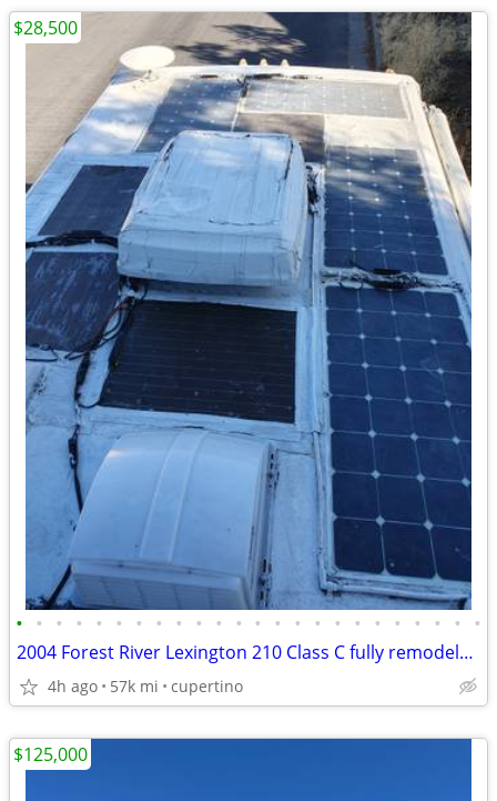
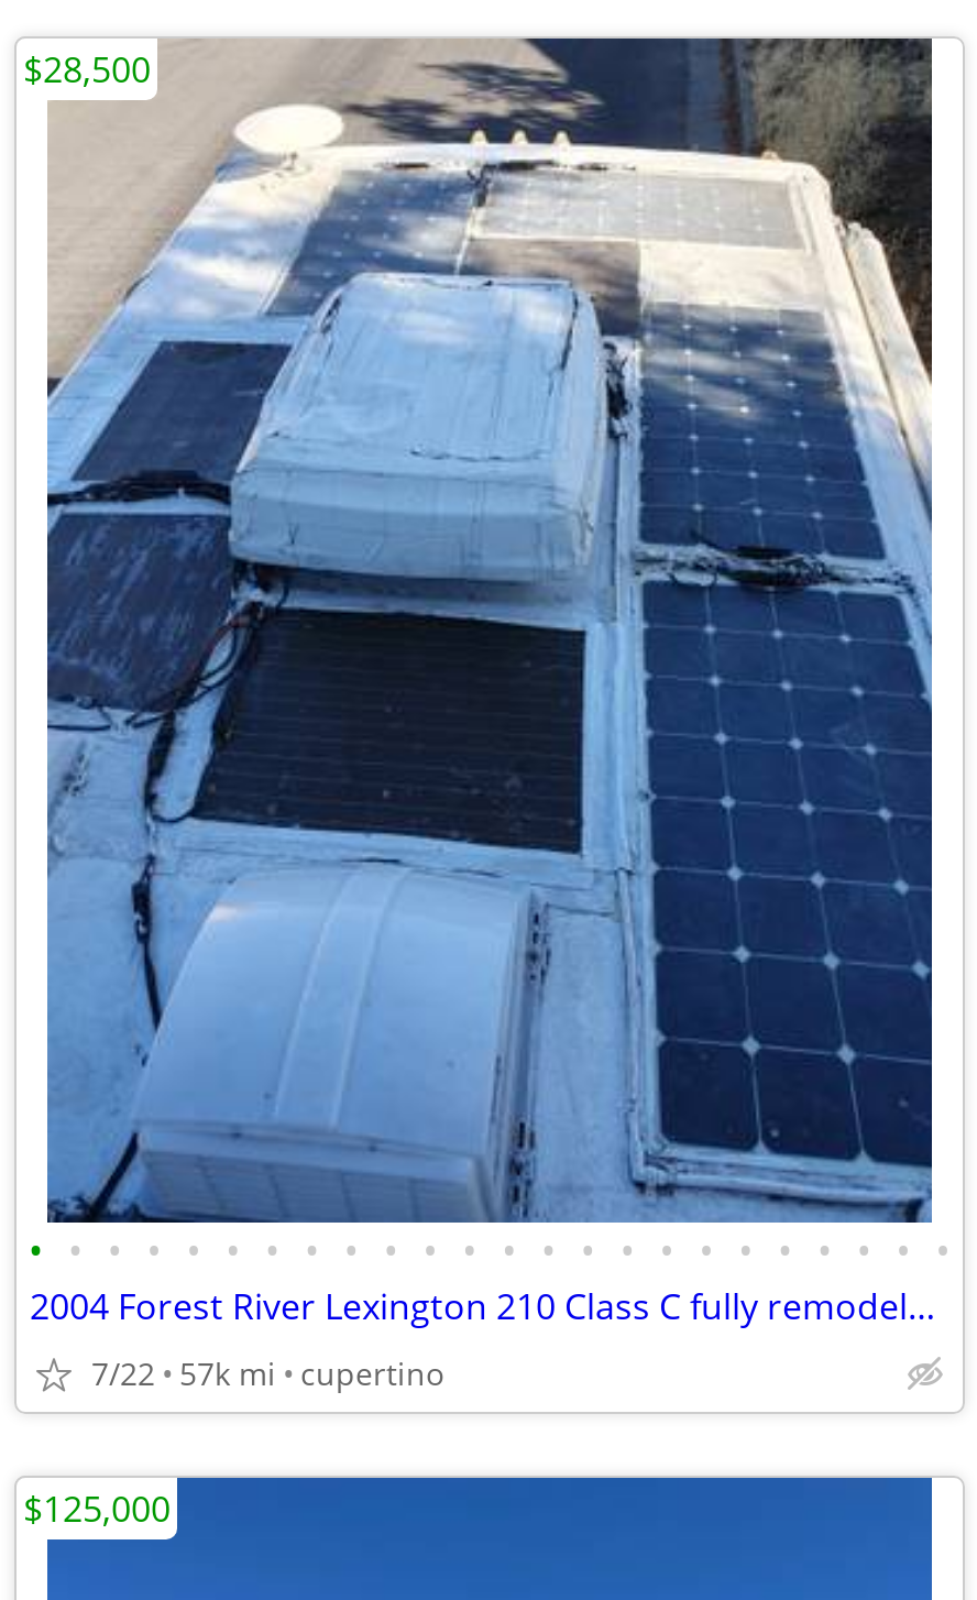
[48,675,243,697] 4h ago 57k mi cupertino -> [91,1352,443,1394] 7/22 57k mi cupertino

